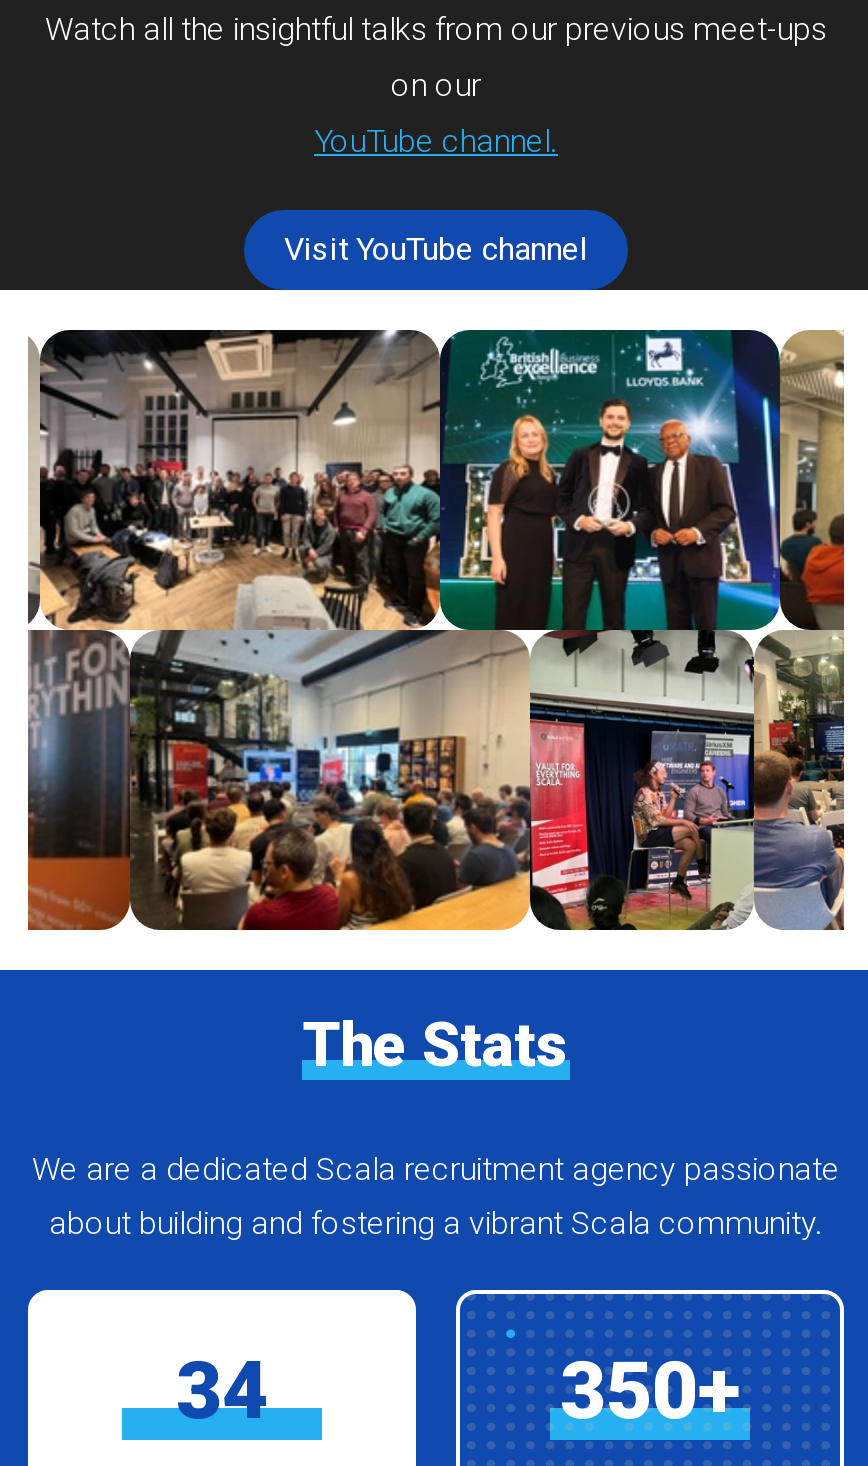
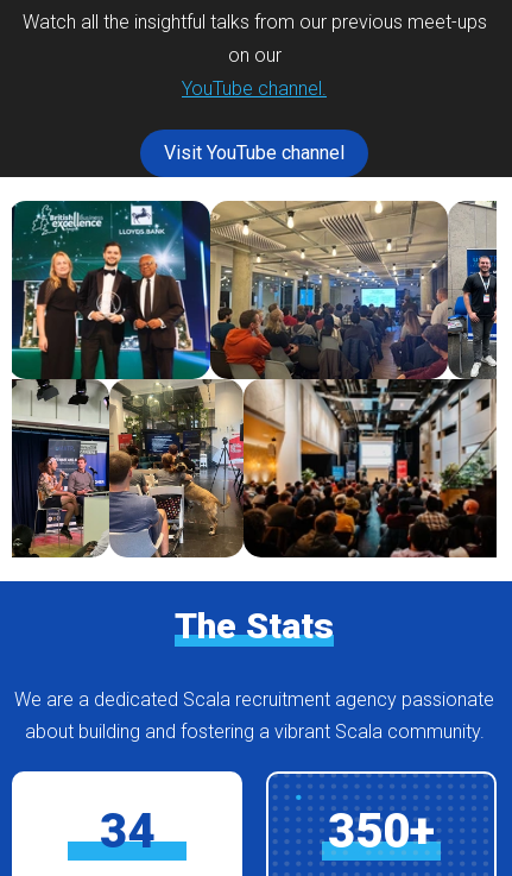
[26,328,846,932] [image] -> [11,200,498,559] [image]

